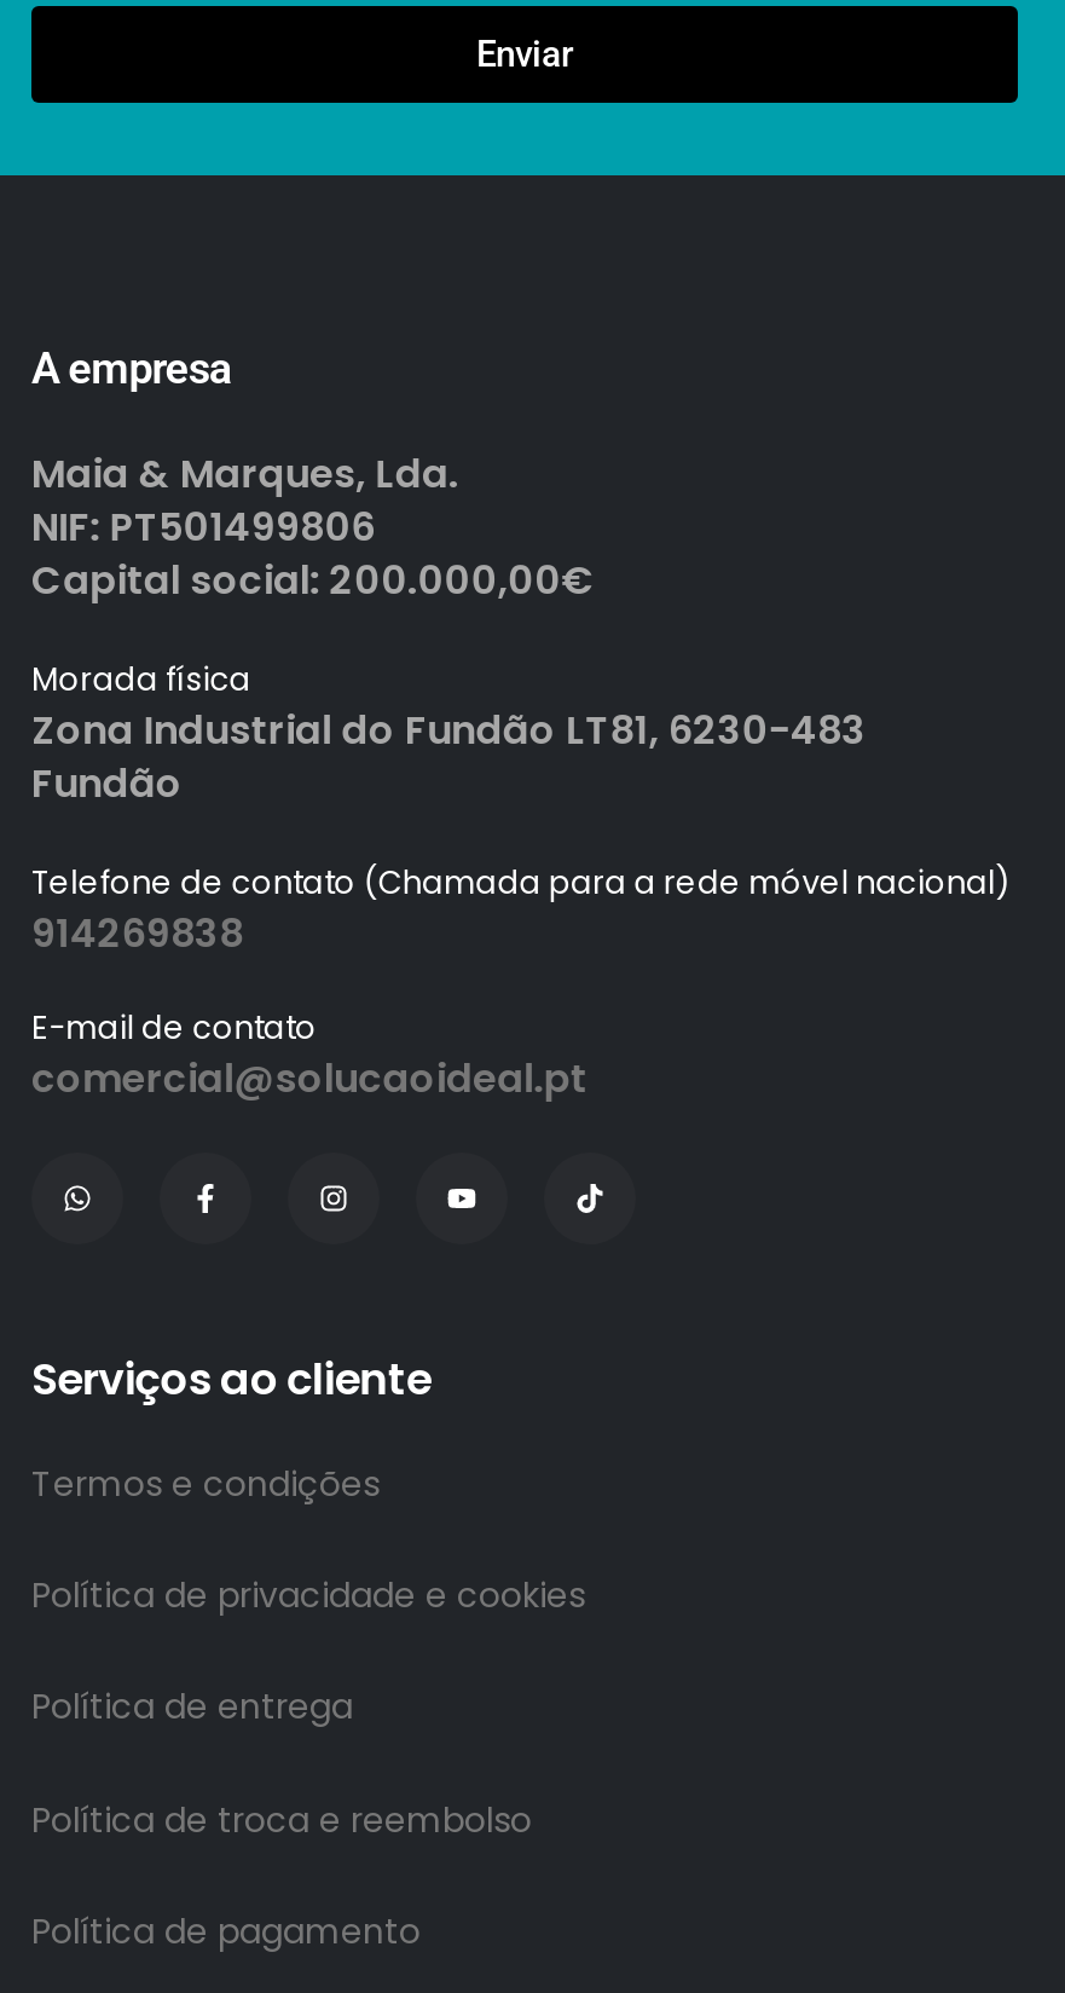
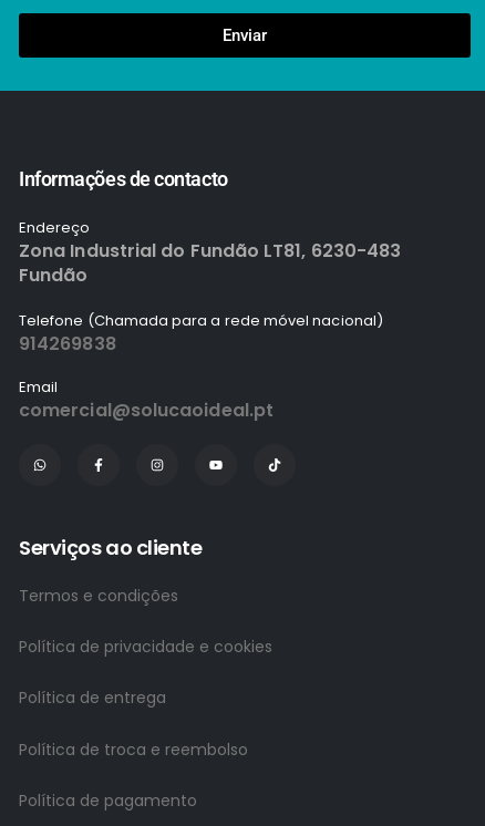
[31,343,595,704] A empresa | Maia & Marques, Lda. | NIF: PT501499806 | Capital social: 200.000,00€ | Morada física -> [19,168,228,239] Informações de contacto | Endereço
[31,861,1010,907] Telefone de contato (Chamada para a rede móvel nacional) -> [19,311,383,332] Telefone (Chamada para a rede móvel nacional)
[31,1006,317,1052] E-mail de contato -> [19,377,58,398] Email

